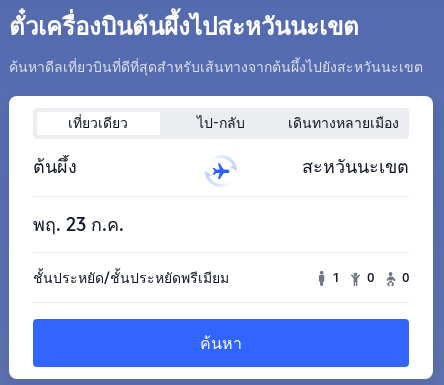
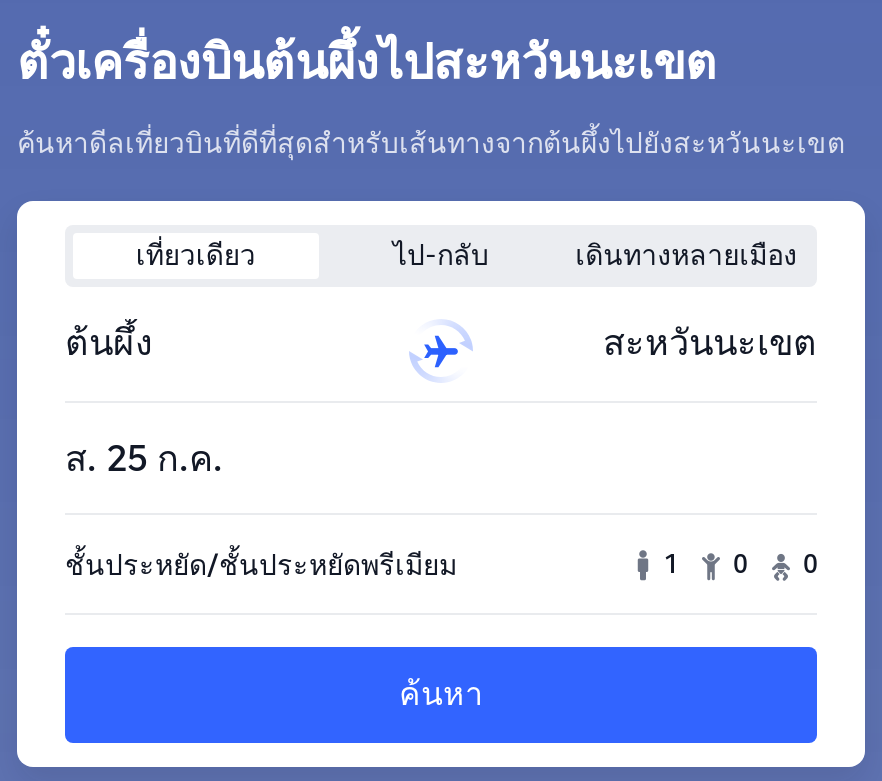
[33,214,124,235] พฤ. 23 ก.ค. -> [65,436,223,478] ส. 25 ก.ค.

